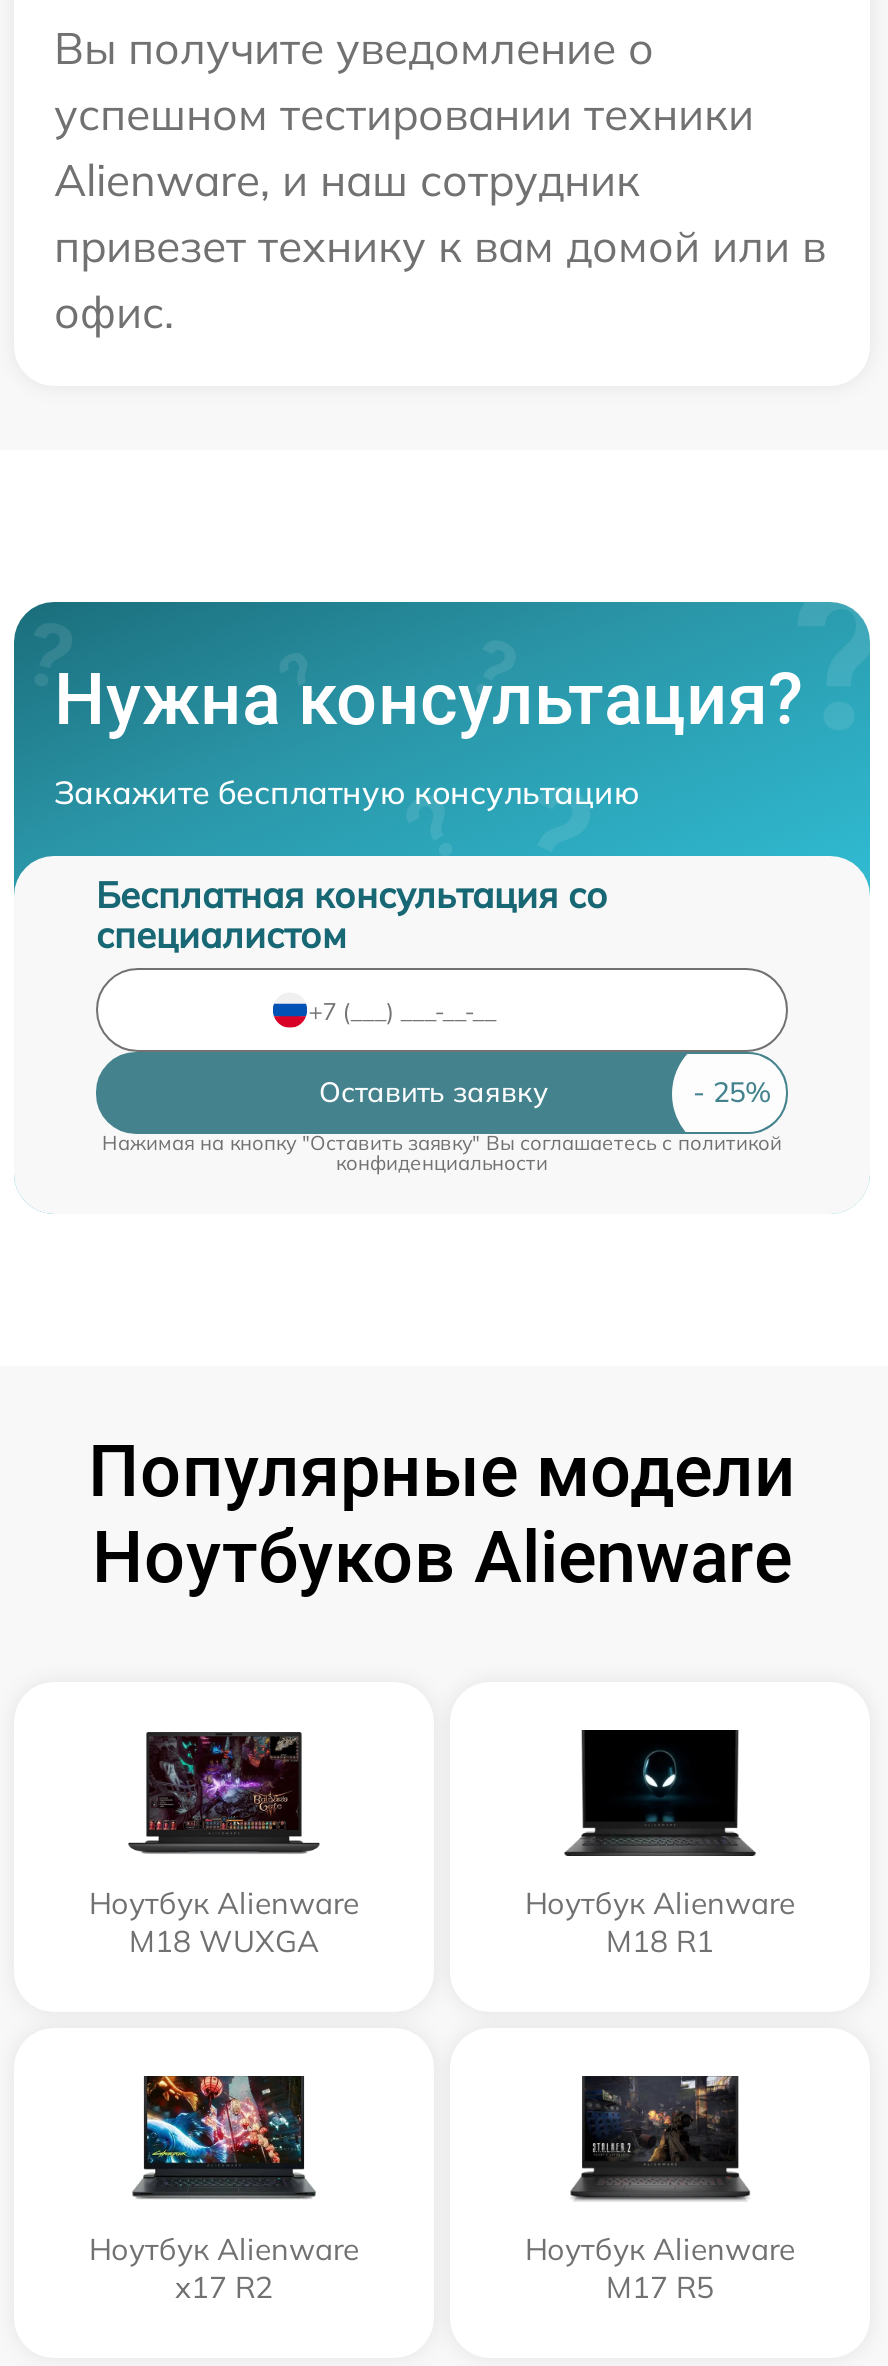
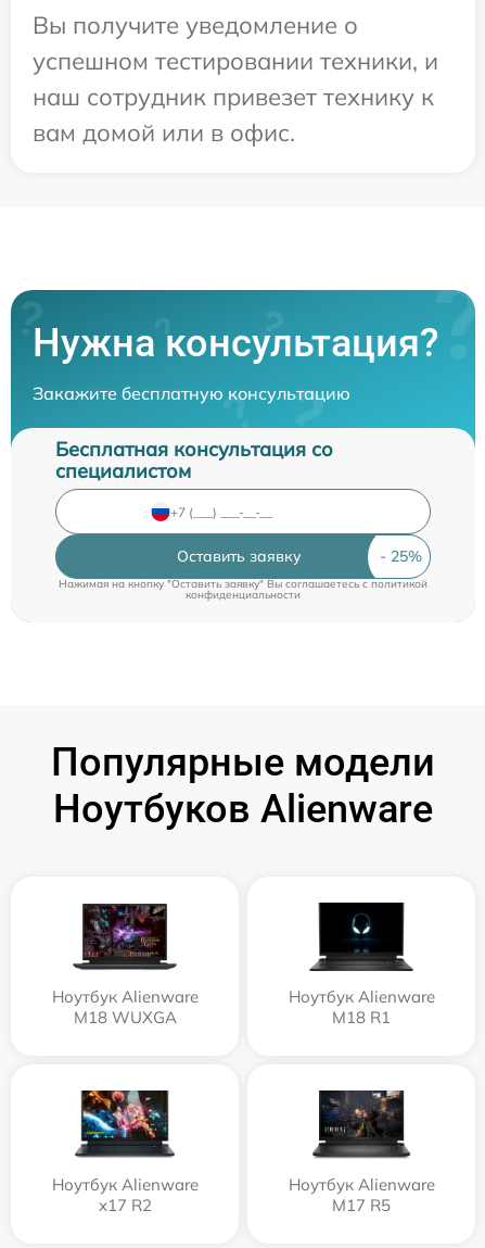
[54,87,826,341] успешном тестировании техники | Alienware, и наш сотрудник | привезет технику к вам домой или в | офис. -> [33,46,438,148] успешном тестировании техники, и | наш сотрудник привезет технику к | вам домой или в офис.

